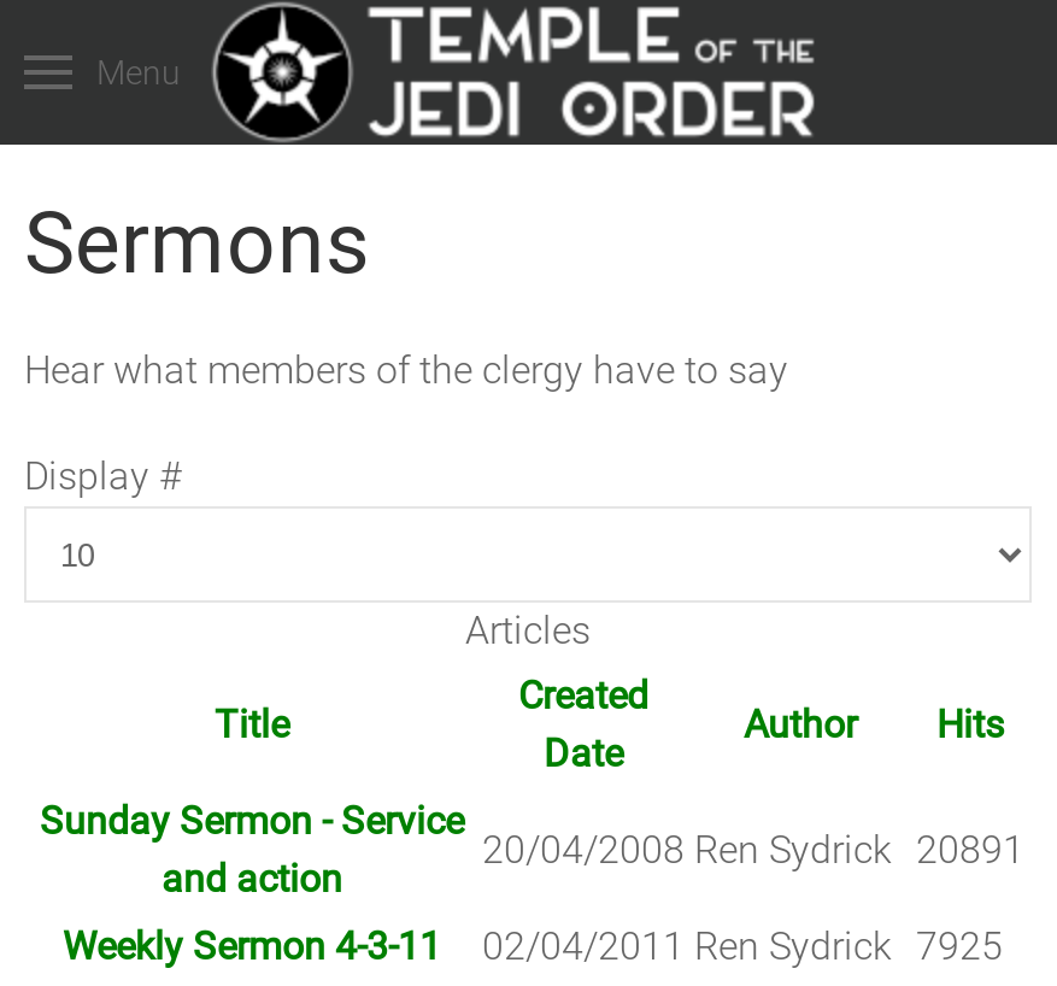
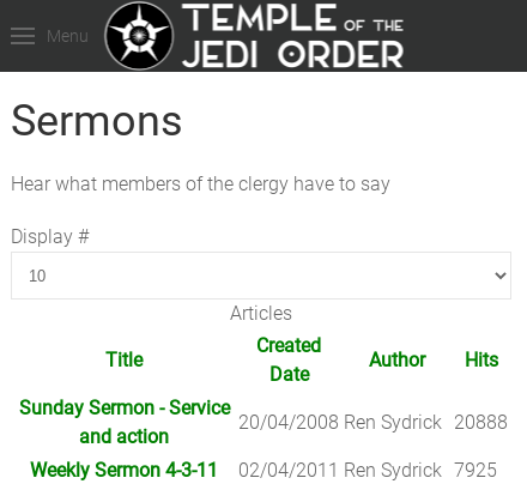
[482,827,1024,873] 20/04/2008 Ren Sydrick 20891 -> [238,411,508,434] 20/04/2008 Ren Sydrick 20888

